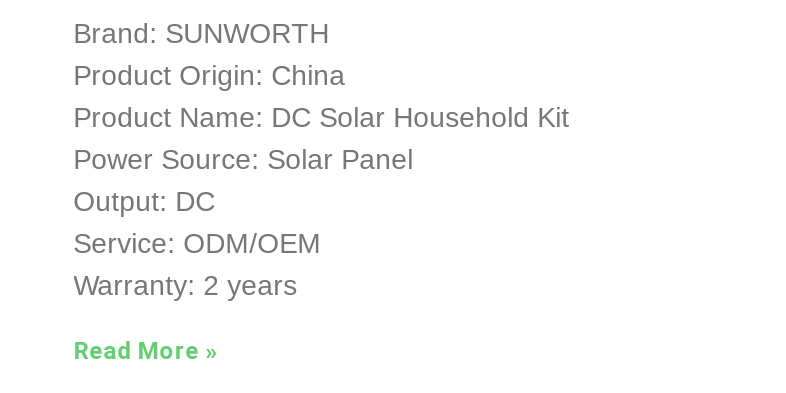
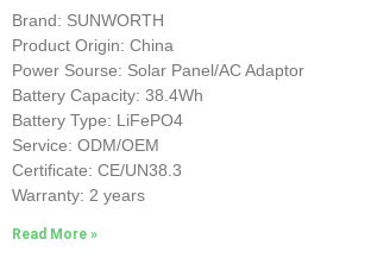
[73,101,569,217] Product Name: DC Solar Household Kit | Power Source: Solar Panel | Output: DC -> [12,61,304,130] Power Sourse: Solar Panel/AC Adaptor | Battery Capacity: 38.4Wh | Battery Type: LiFePO4
none -> [12,160,182,179] Certificate: CE/UN38.3

